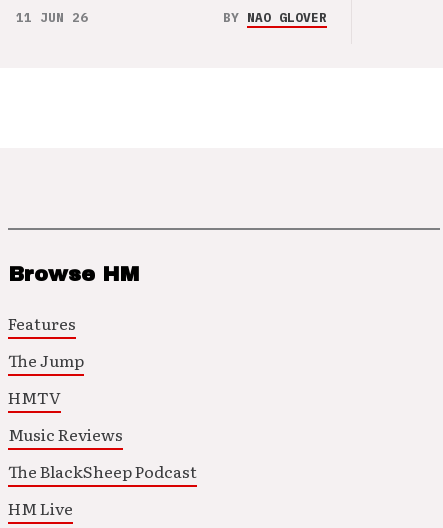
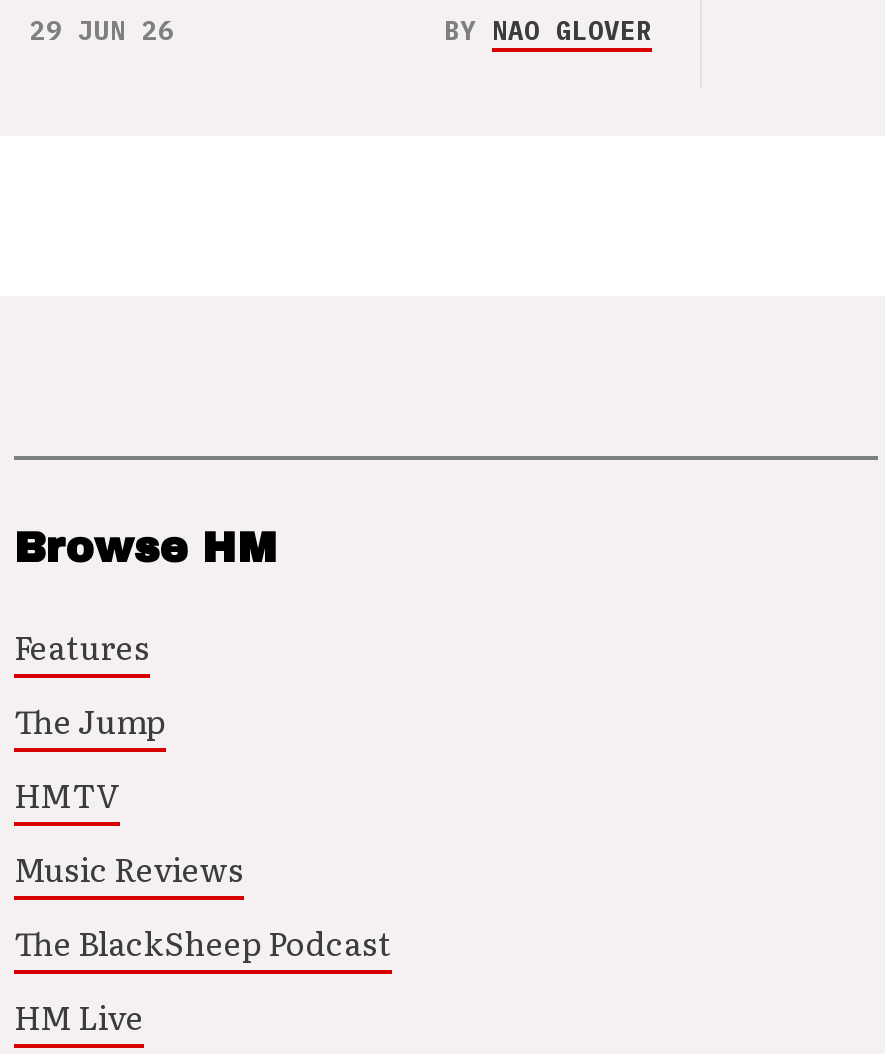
[16,9,88,26] 11 JUN 26 -> [30,14,174,48] 29 JUN 26

